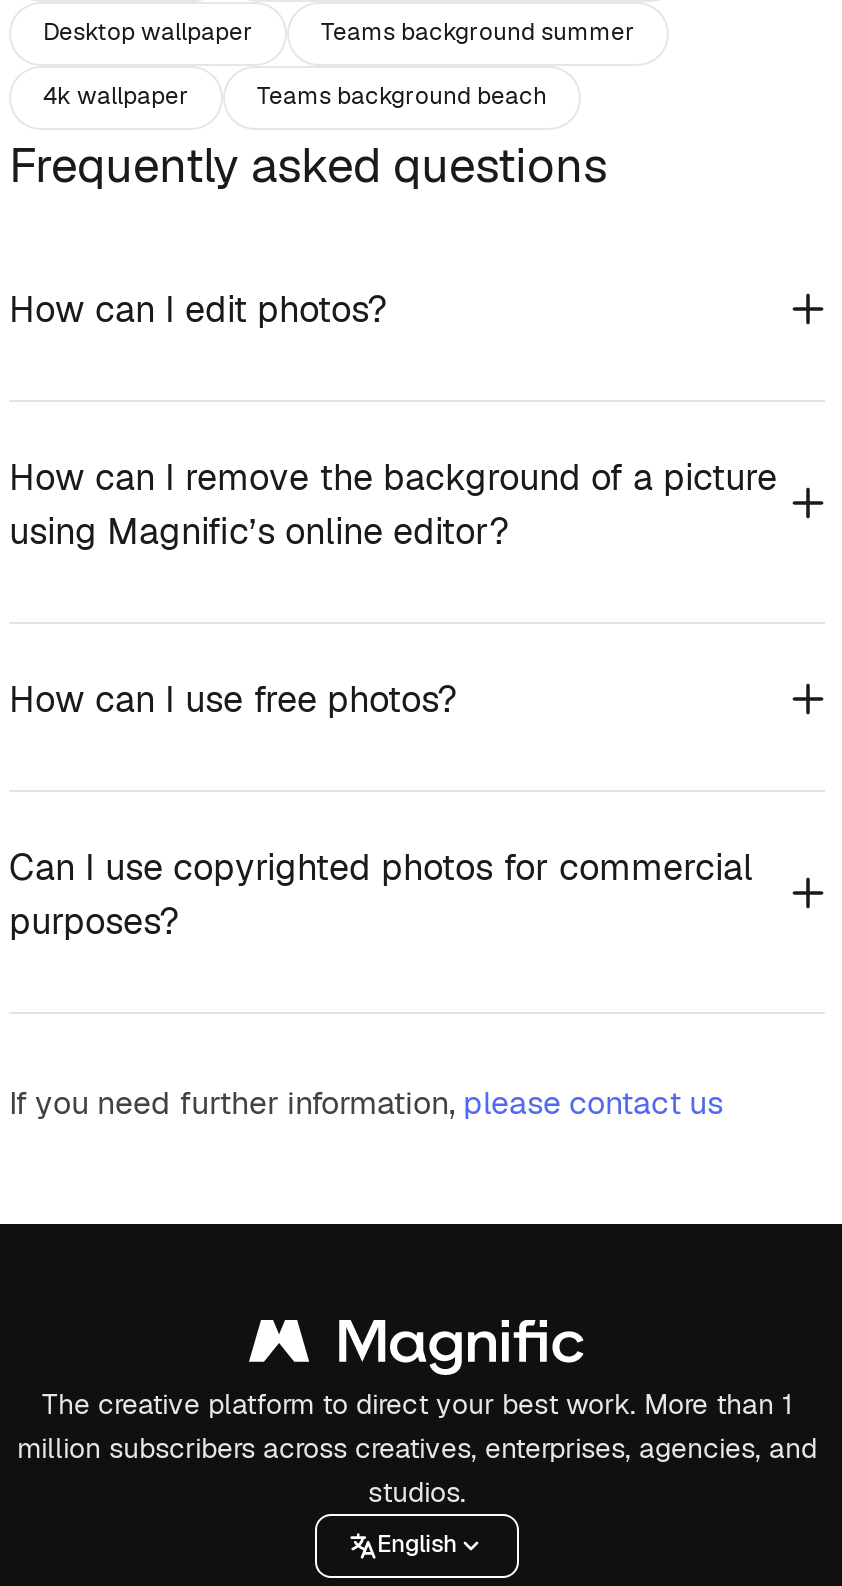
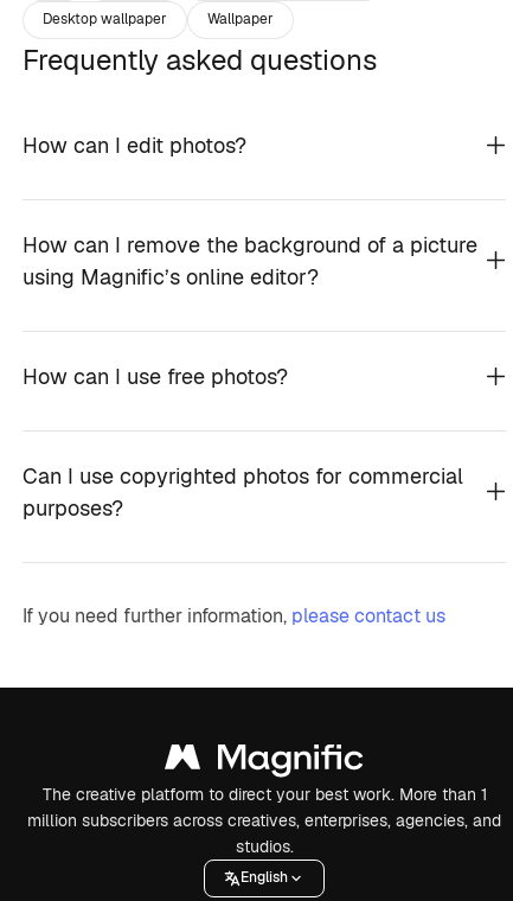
[43,17,635,113] Teams background summer | 4k wallpaper | Teams background beach -> [207,10,274,29] Wallpaper

